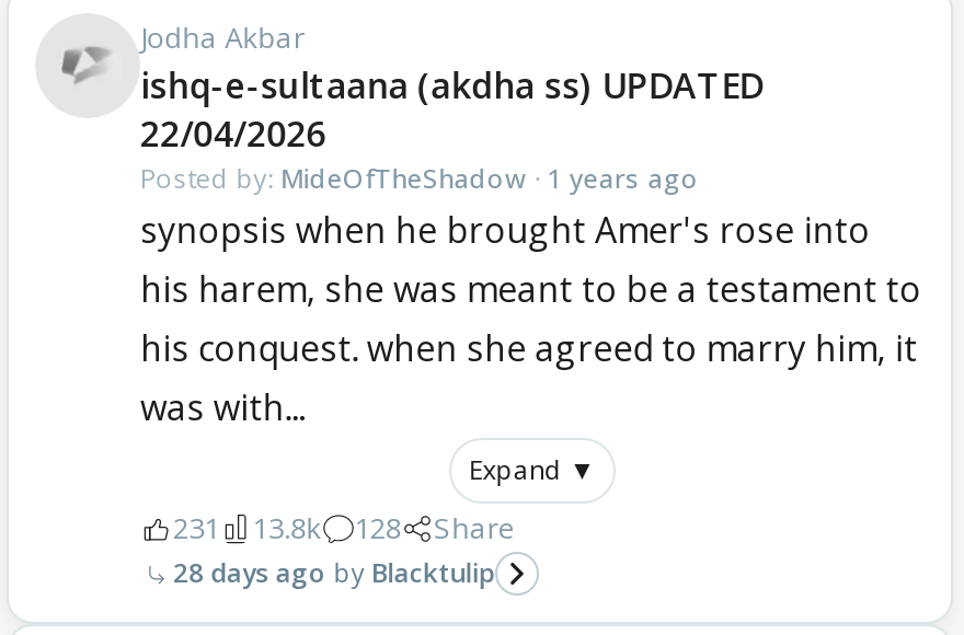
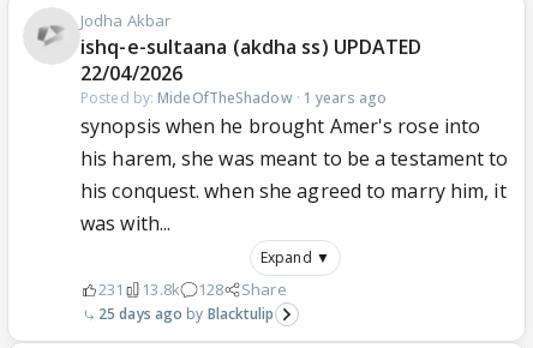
[173,554,494,591] 28 days ago Blacktulip -> [98,304,274,324] 25 days ago Blacktulip

